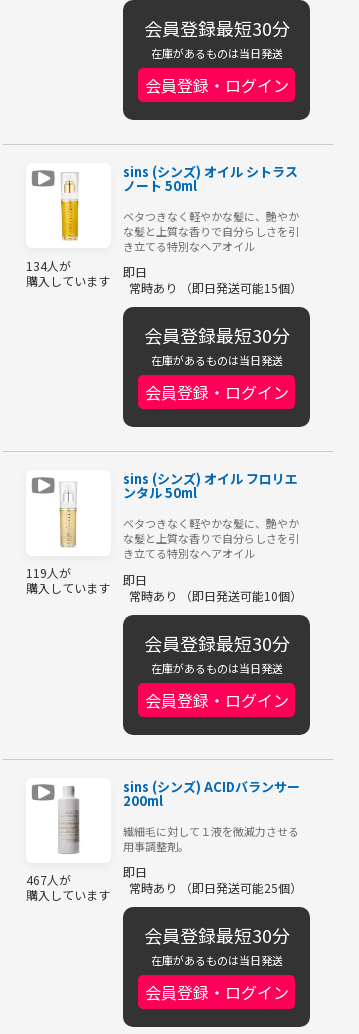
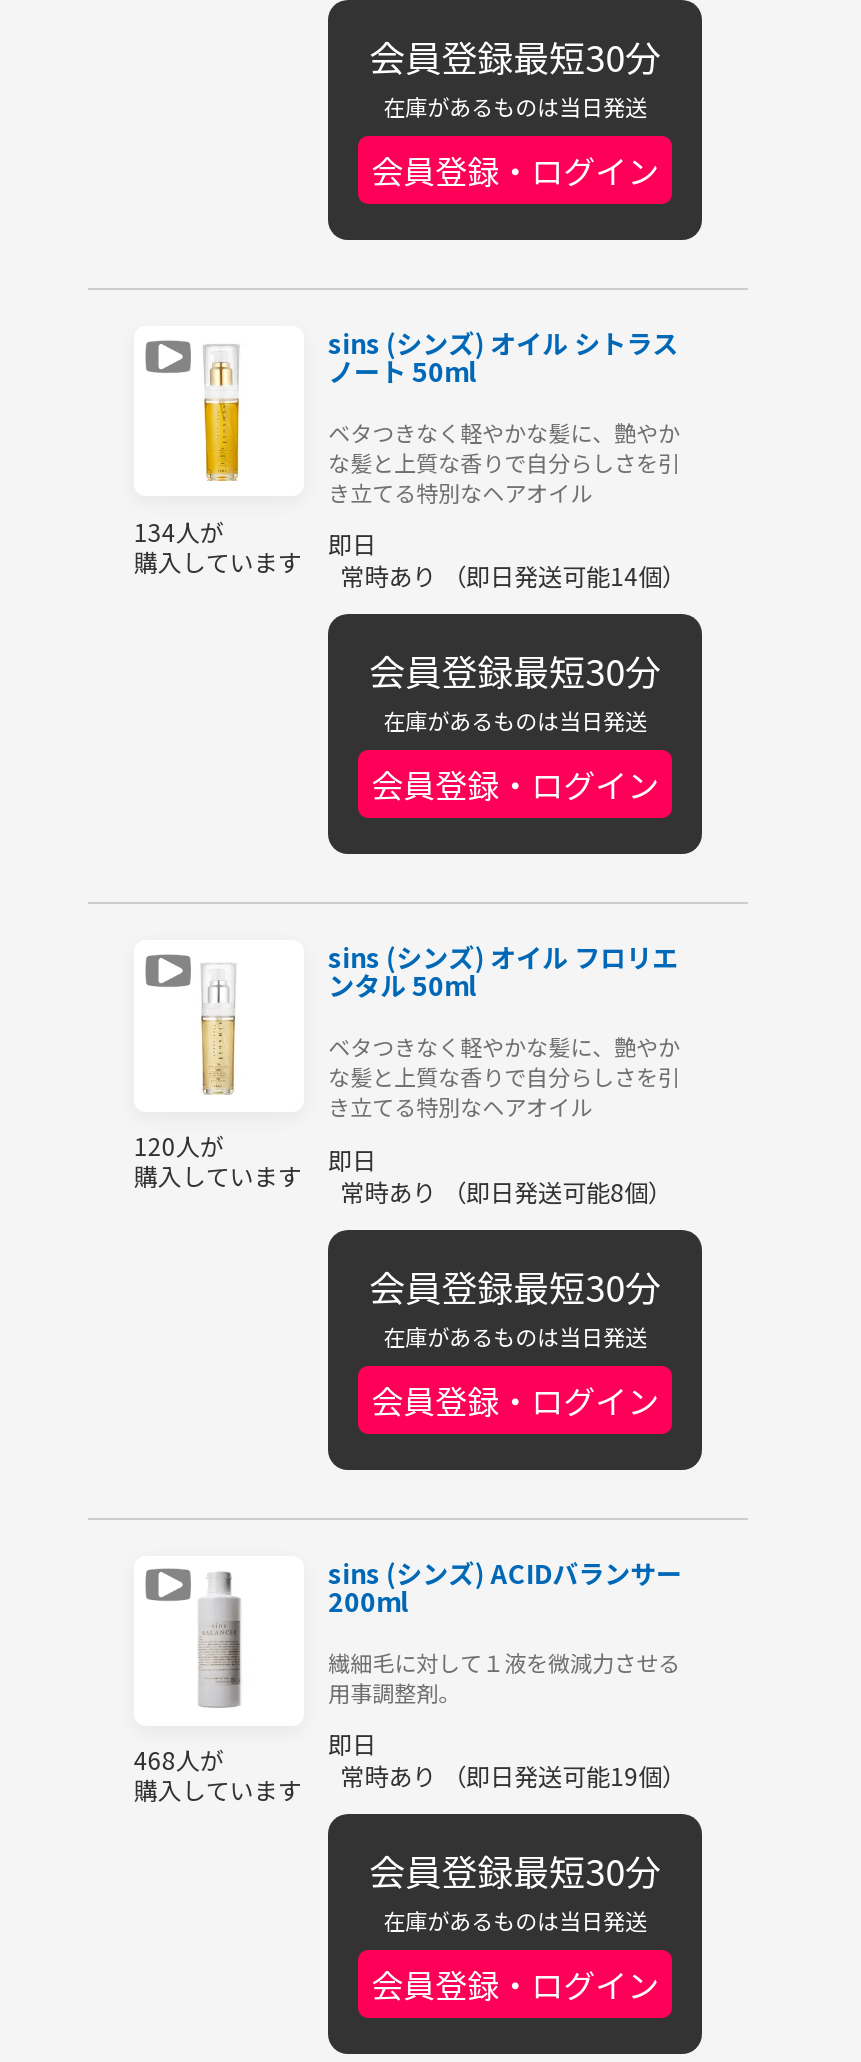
[129,279,302,296] 常時あり （即日発送可能15個） -> [340,559,686,593] 常時あり （即日発送可能14個）
[26,564,71,581] 119人が -> [134,1128,224,1162] 120人が
[129,586,302,603] 常時あり （即日発送可能10個） -> [340,1173,672,1207] 常時あり （即日発送可能8個）
[26,871,71,888] 467人が -> [134,1742,224,1776] 468人が
[129,879,302,896] 常時あり （即日発送可能25個） -> [340,1757,686,1791] 常時あり （即日発送可能19個）

